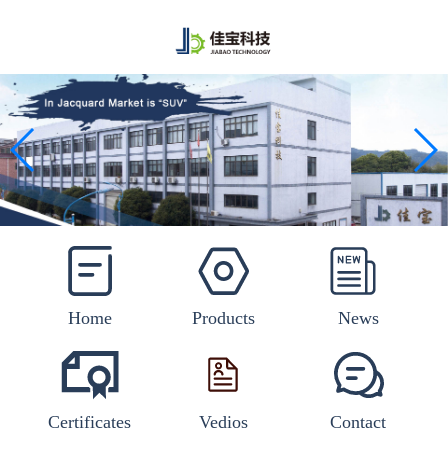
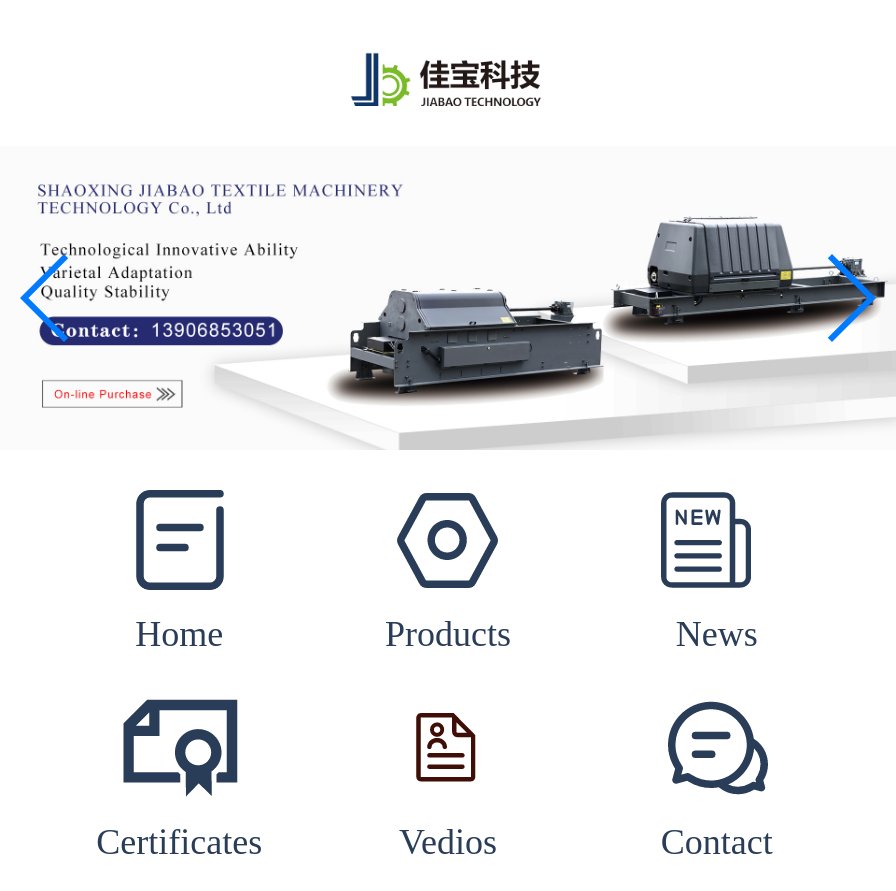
[3,73,445,227] [image] -> [6,146,890,450] [image]

